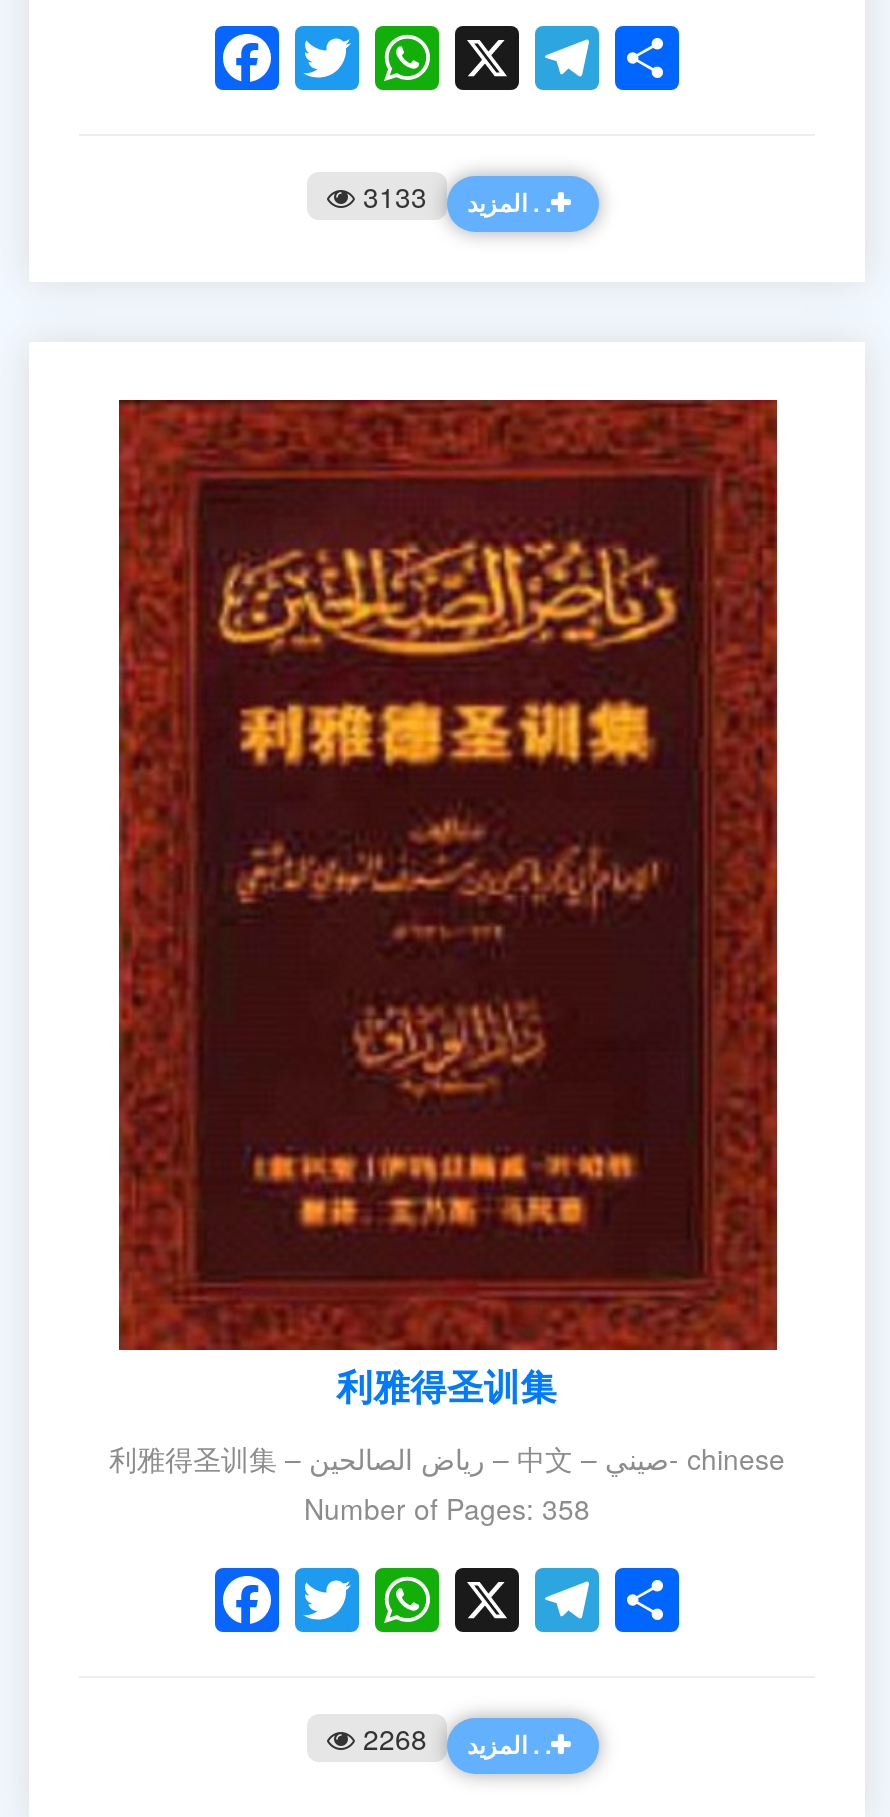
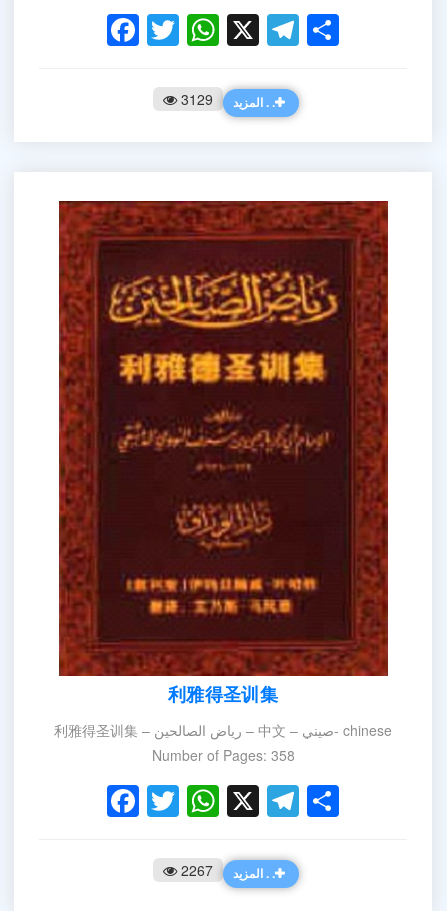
[355,175,427,215] 3133 -> [177,89,213,109] 3129
[355,1719,427,1759] 2268 -> [177,860,213,880] 2267

